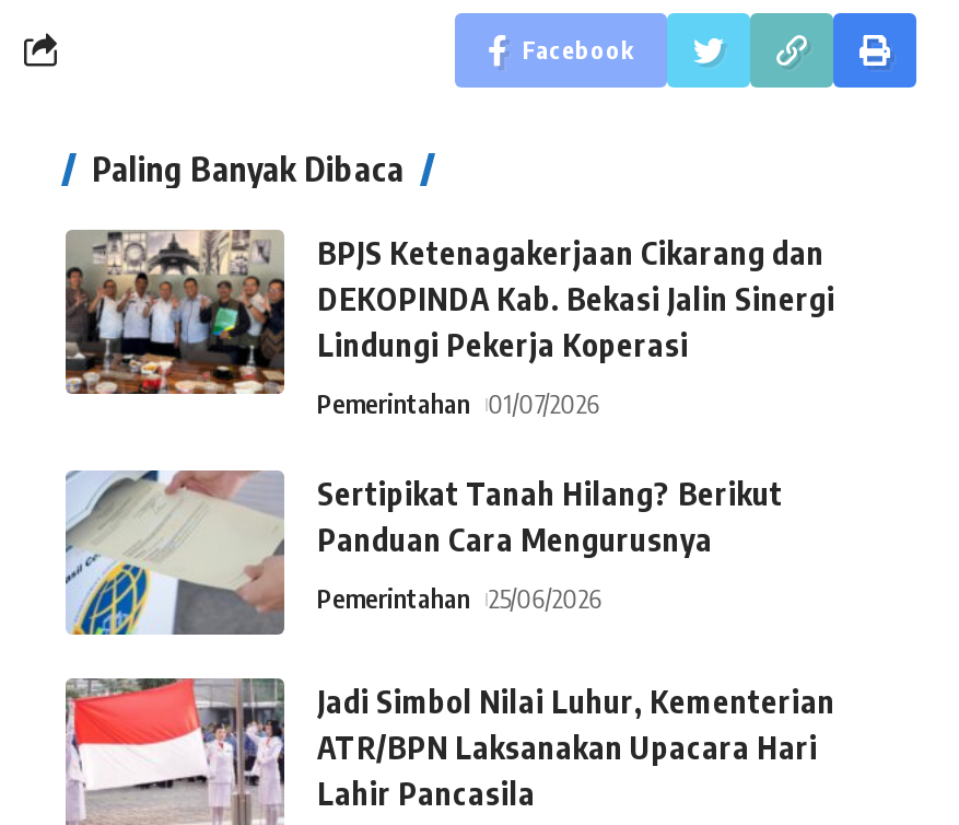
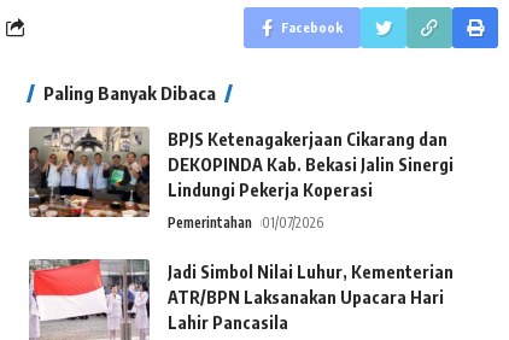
[66,470,783,637] [image] | Sertipikat Tanah Hilang? Berikut | Panduan Cara Mengurusnya | Pemerintahan 25/06/2026 -> none

